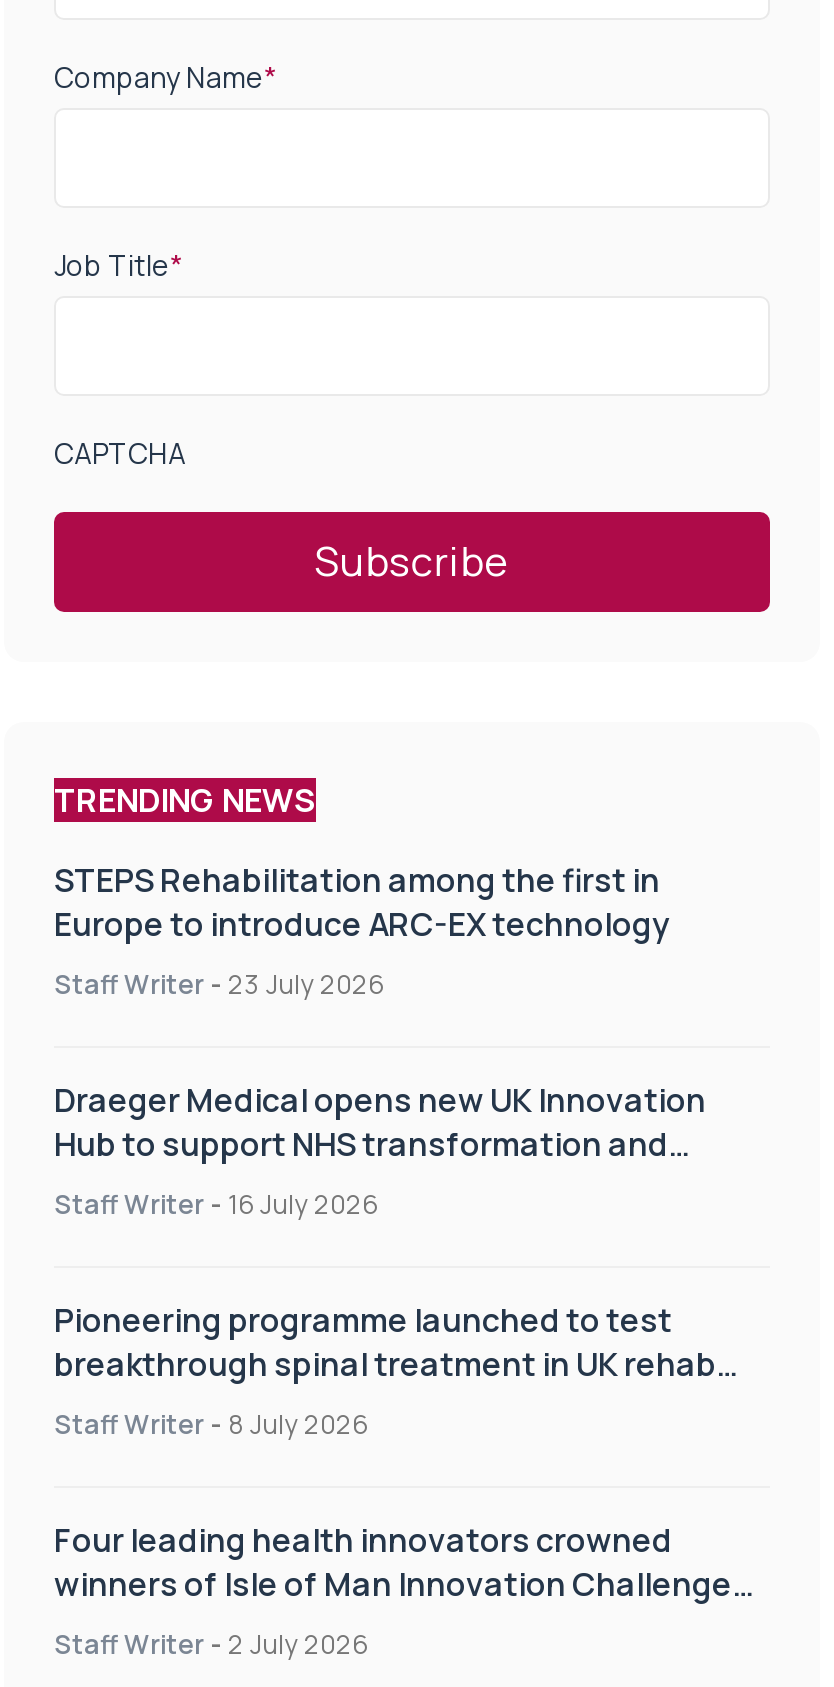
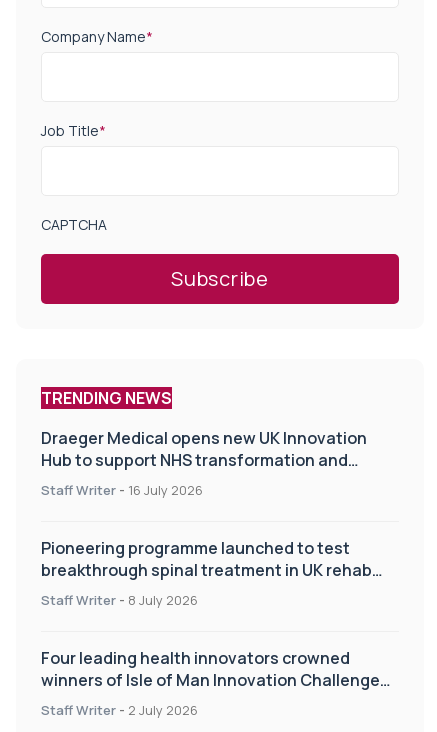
[54,858,670,1002] STEPS Rehabilitation among the first in | Europe to introduce ARC-EX technology | Staff Writer - 23 July 2026 -> none

